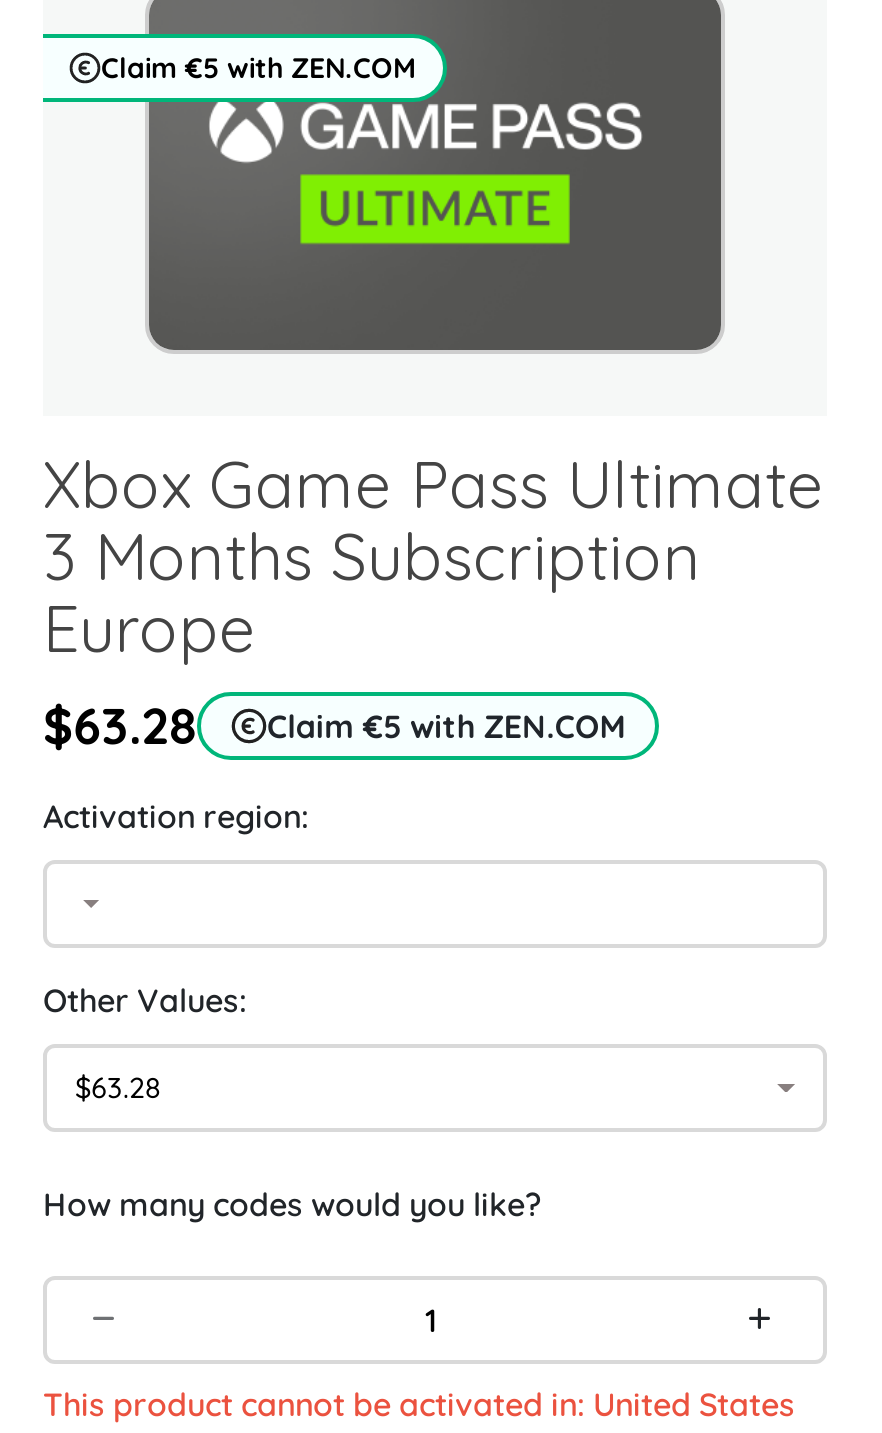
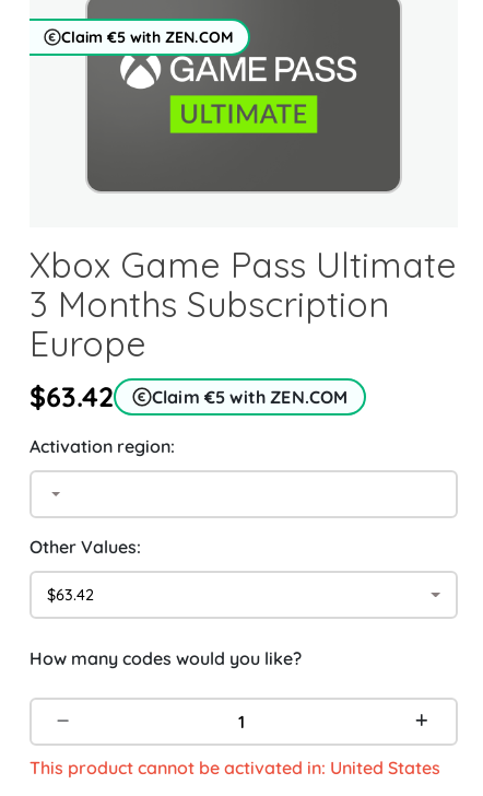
[43,694,626,756] $63.28 Claim €5 with ZEN.COM -> [30,380,348,413] $63.42 Claim €5 with ZEN.COM
[75,1069,161,1105] $63.28 -> [47,585,94,604] $63.42

